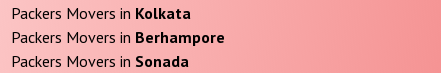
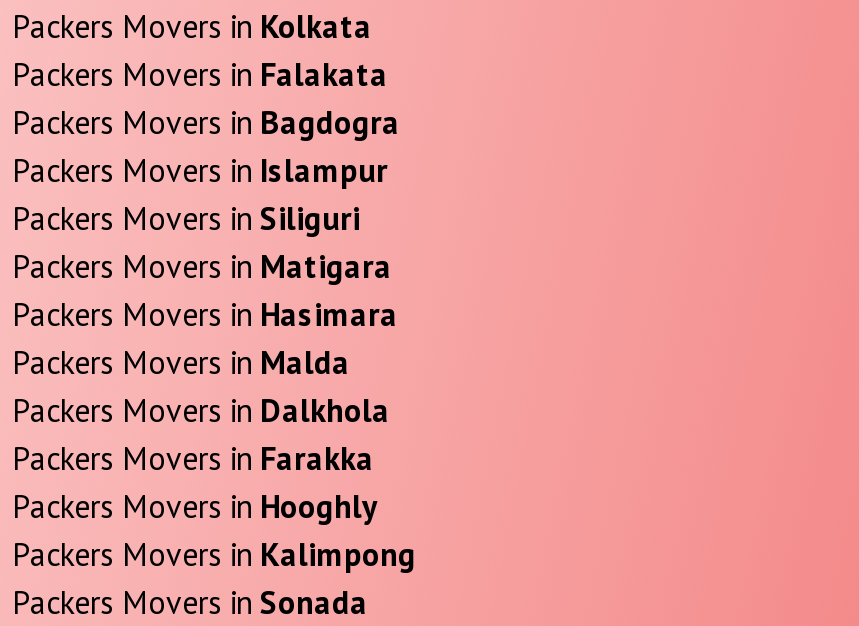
[11,27,225,47] Packers Movers in Berhampore -> [12,53,416,573] Packers Movers in Falakata | Packers Movers in Bagdogra | Packers Movers in Islampur | Packers Movers in Siliguri | Packers Movers in Matigara | Packers Movers in Hasimara | Packers Movers in Malda | Packers Movers in Dalkhola | Packers Movers in Farakka | Packers Movers in Hooghly | Packers Movers in Kalimpong

